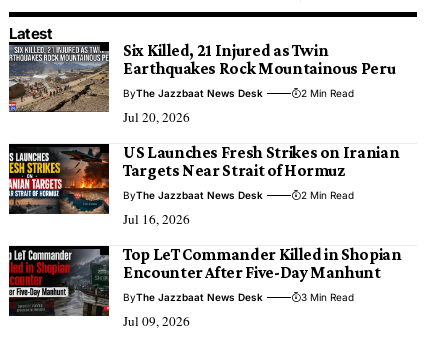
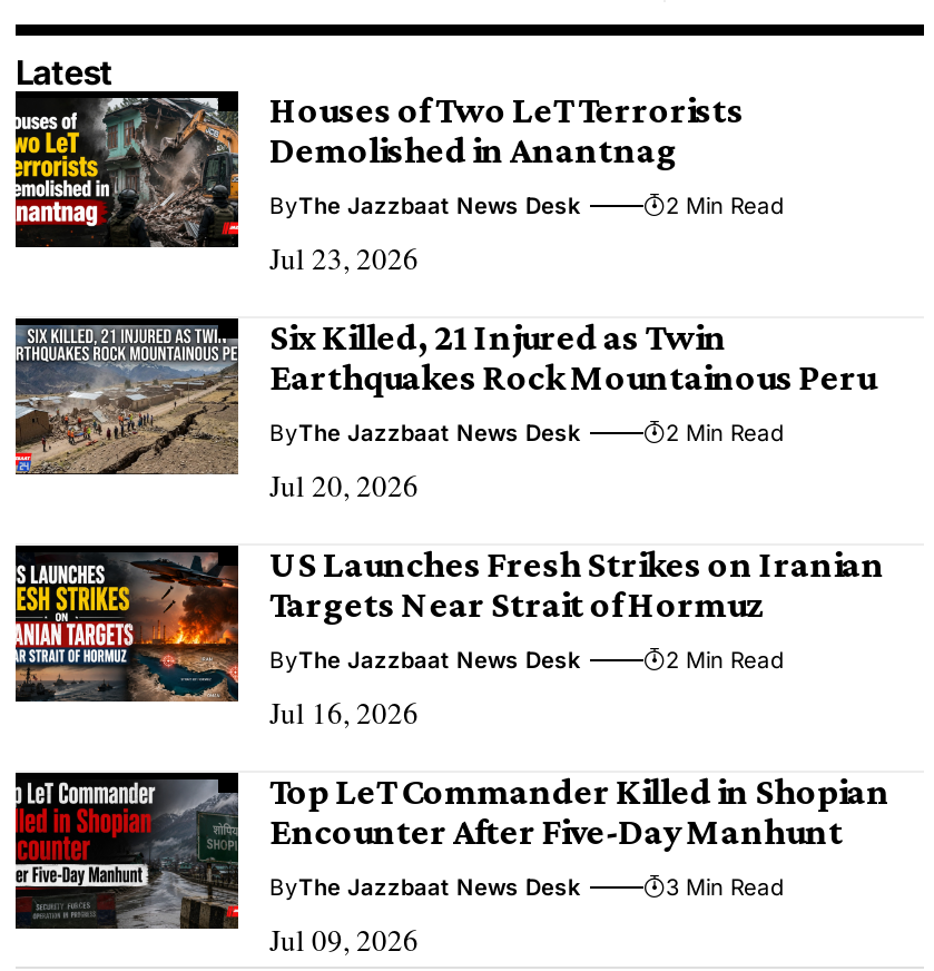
none -> [13,88,784,277] [image] | Houses of Two LeT Terrorists | Demolished in Anantnag | ByThe Jazzbaat News Desk | 2 Min Read | Jul 23, 2026

